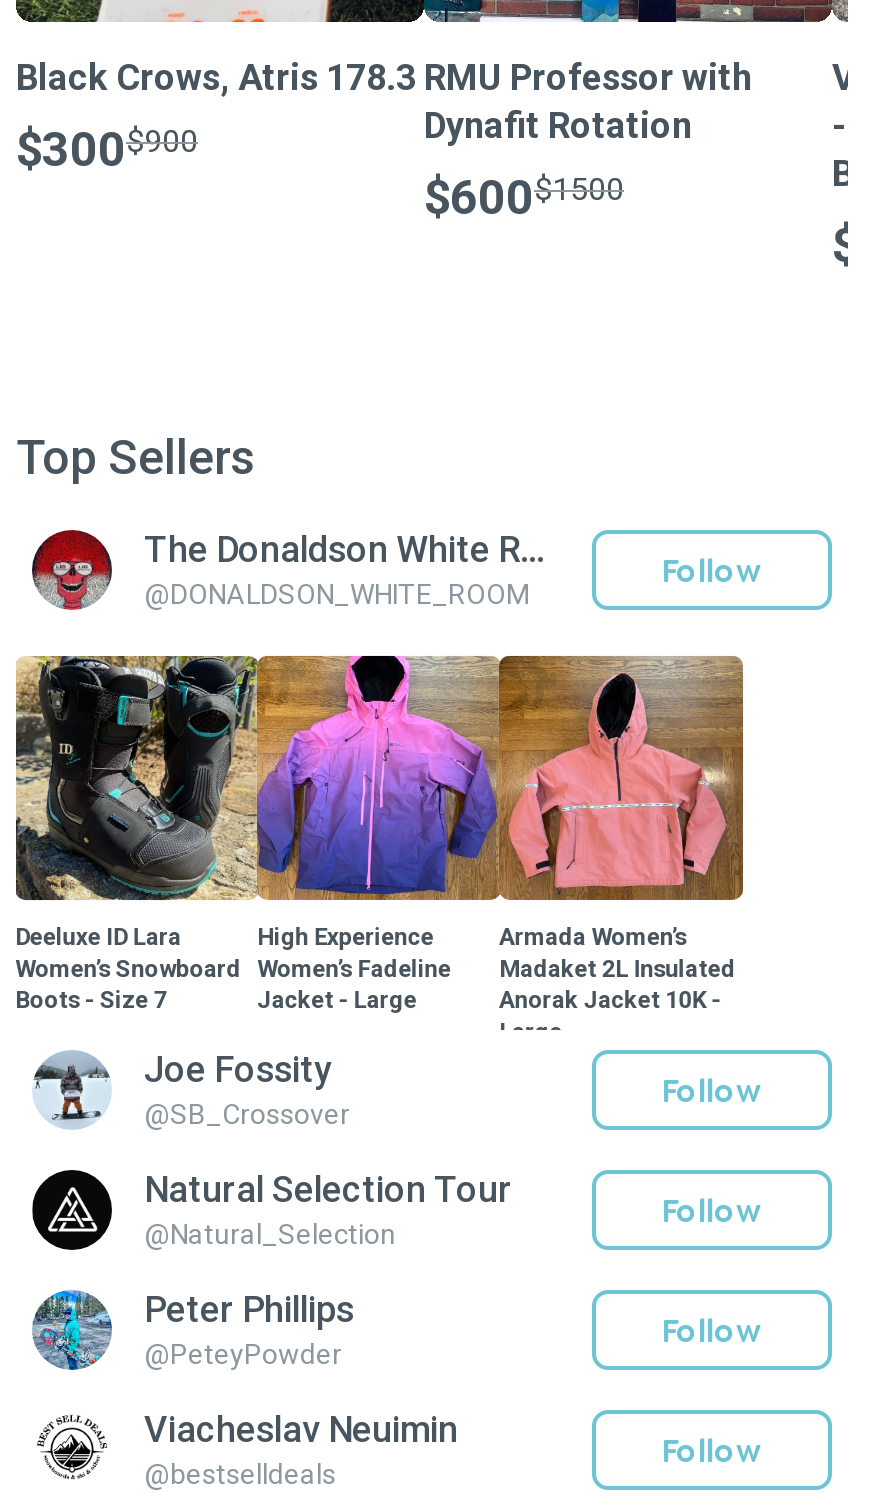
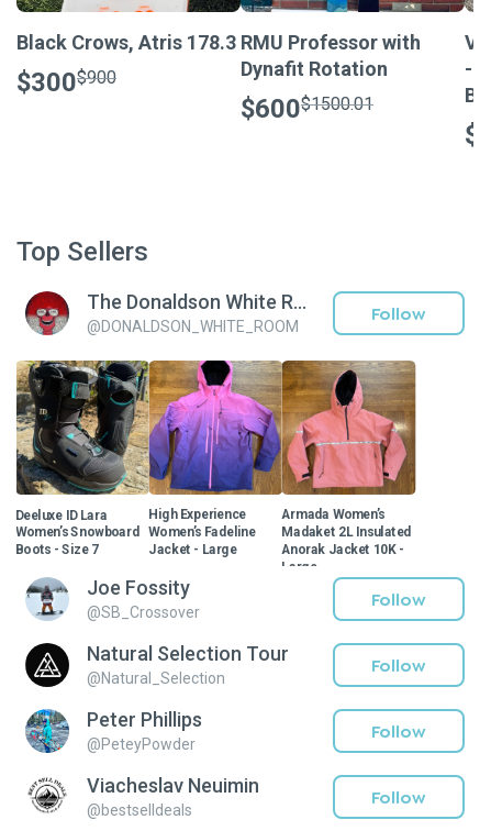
[424,170,624,226] $600$1500 -> [241,93,373,124] $600$1500.01

